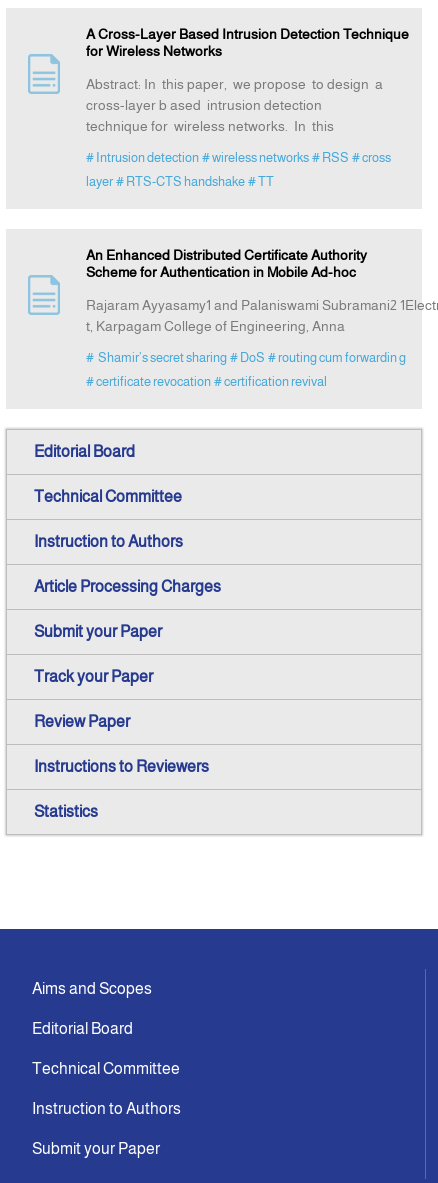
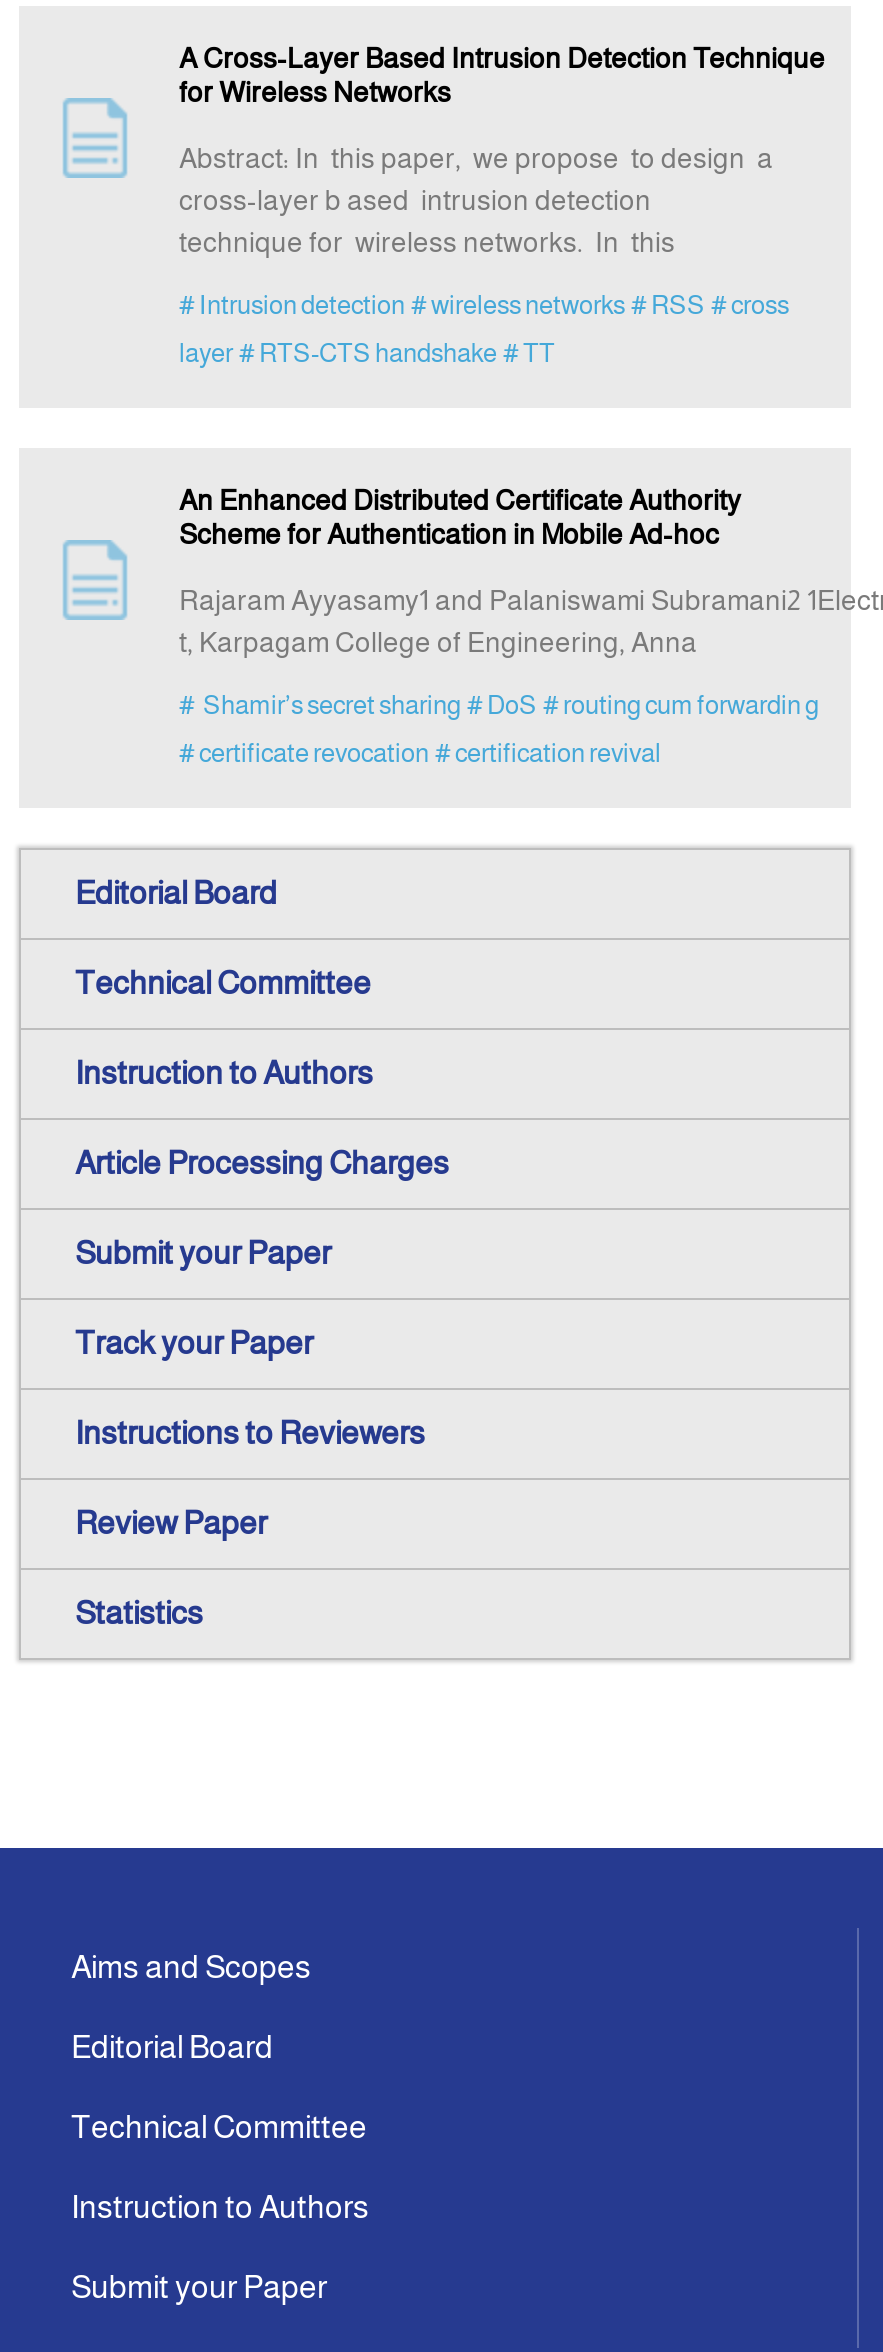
moved [34,713,130,730] -> [75,1507,267,1541]: Review Paper
moved [34,758,209,775] -> [75,1417,425,1451]: Instructions to Reviewers

